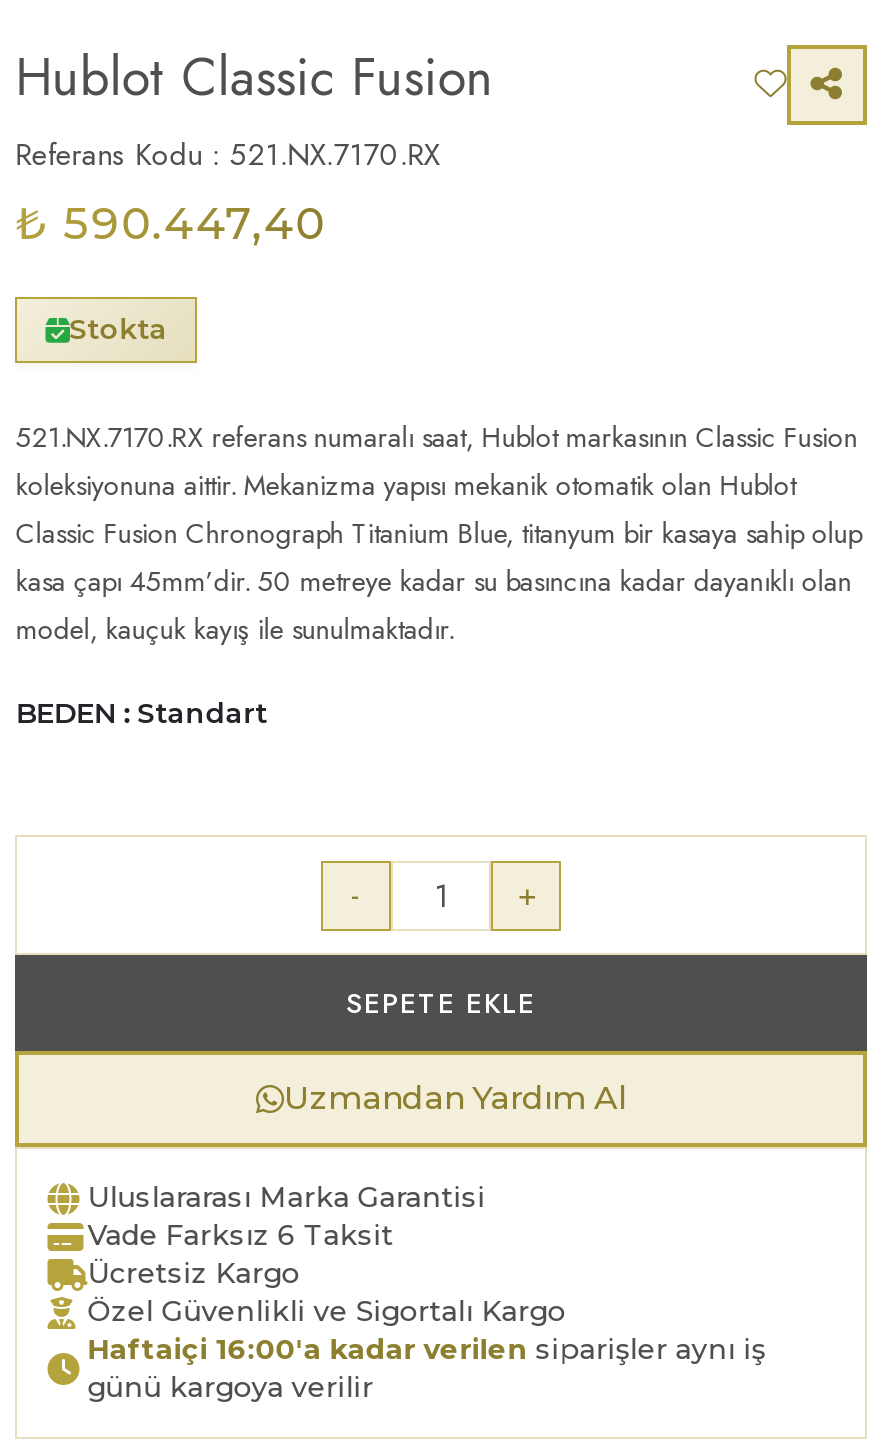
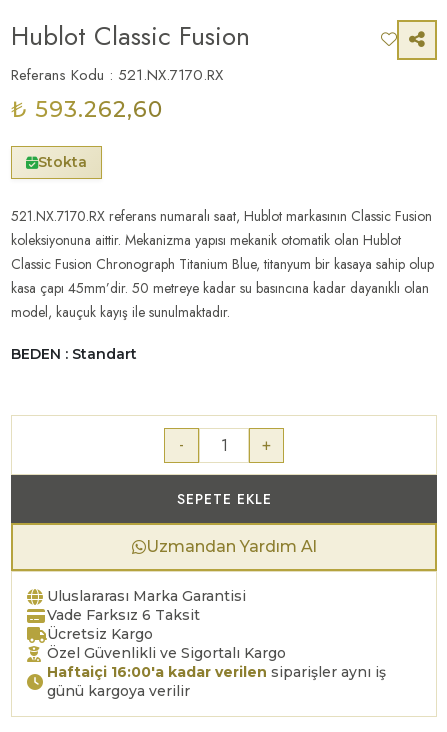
[15,197,325,251] ₺ 590.447,40 -> [11,96,163,123] ₺ 593.262,60

